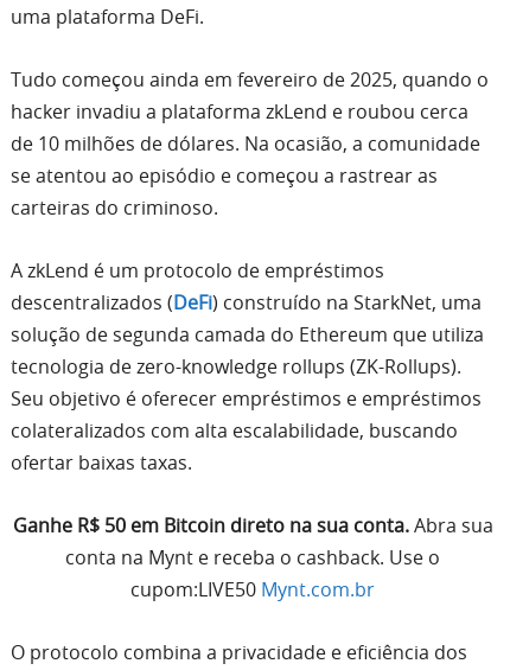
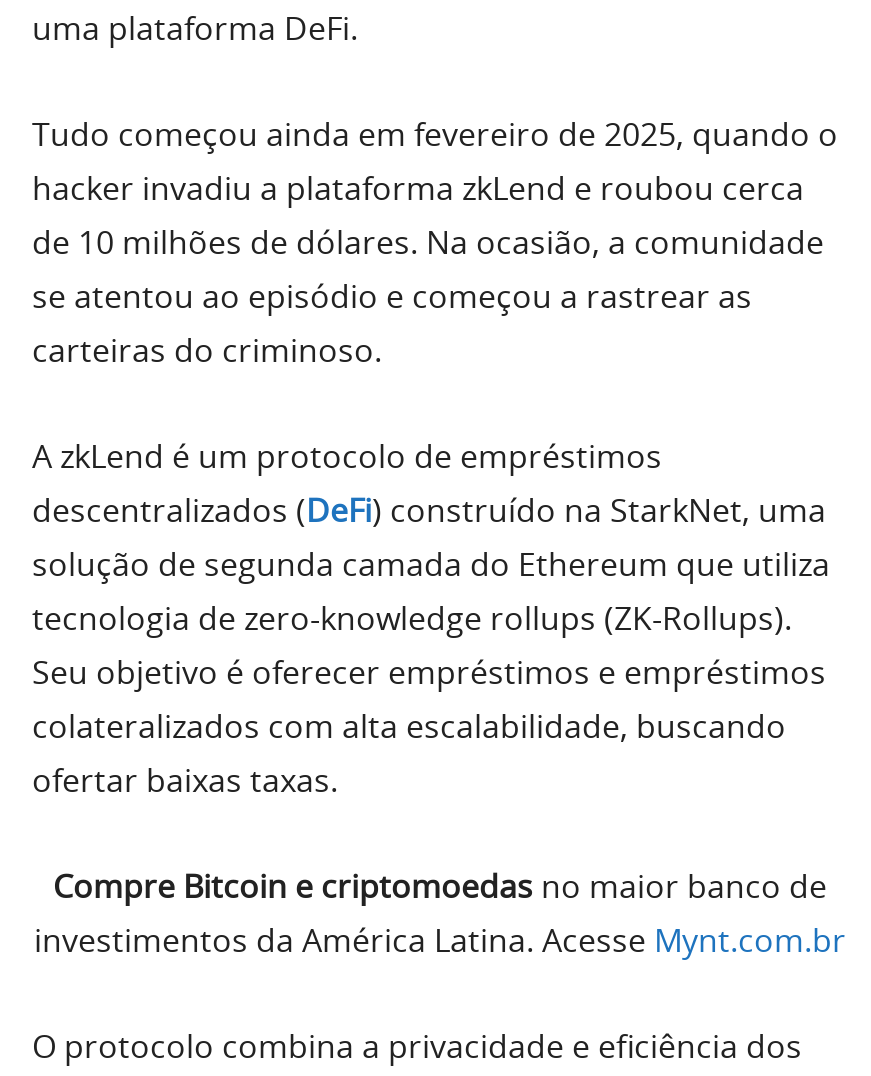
[12,513,493,603] Ganhe R$ 50 em Bitcoin direto na sua conta. Abra sua | conta na Mynt e receba o cashback. Use o | cupom:LIVE50 Mynt.com.br -> [34,864,846,962] Compre Bitcoin e criptomoedas no maior banco de | investimentos da América Latina. Acesse Mynt.com.br

